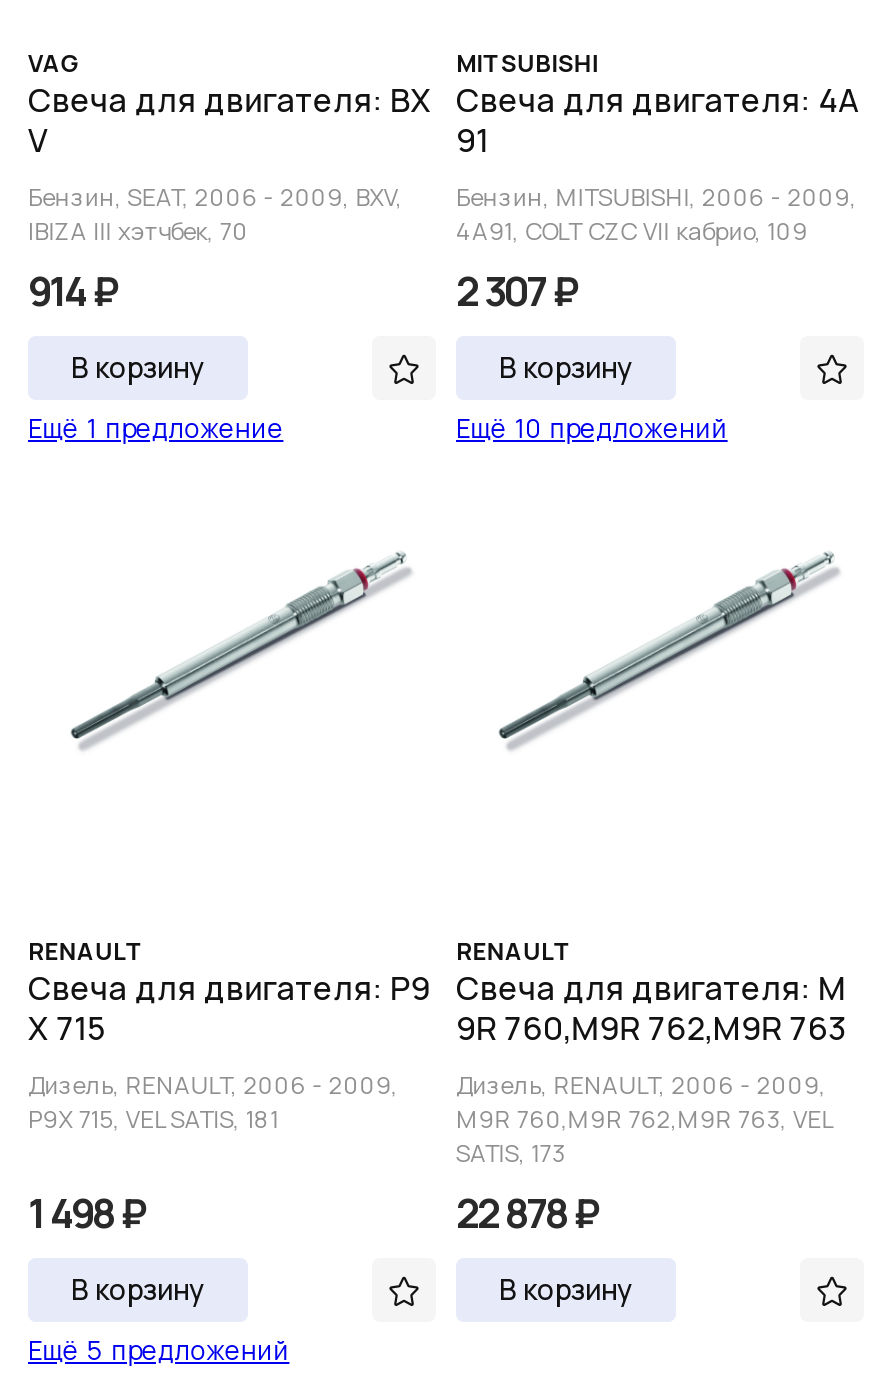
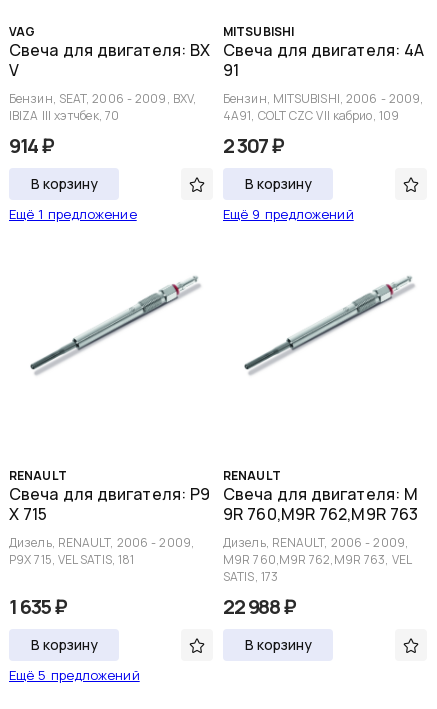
[456,409,728,445] Ещё 10 предложений -> [223,205,354,223] Ещё 9 предложений
[28,1185,145,1239] 1 498 ₽ -> [9,593,66,620] 1 635 ₽
[456,1185,598,1239] 22 878 ₽ -> [223,593,295,620] 22 988 ₽

